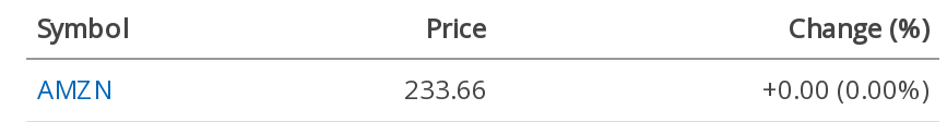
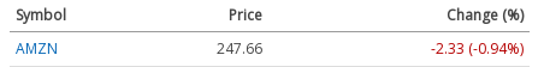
[404,70,487,107] 233.66 -> [217,39,262,59] 247.66
[762,70,928,107] +0.00 (0.00%) -> [431,39,524,59] -2.33 (-0.94%)

